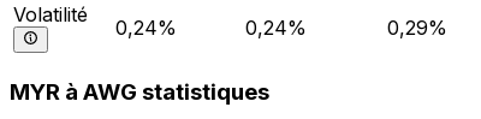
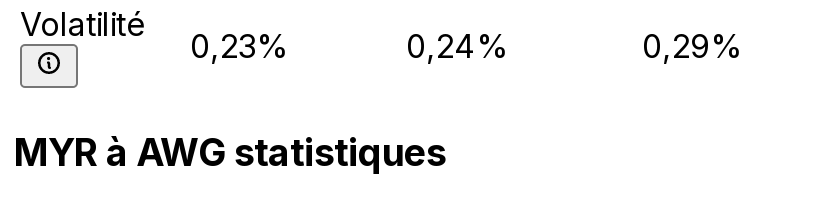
[115,15,177,39] 0,24% -> [190,25,288,65] 0,23%

